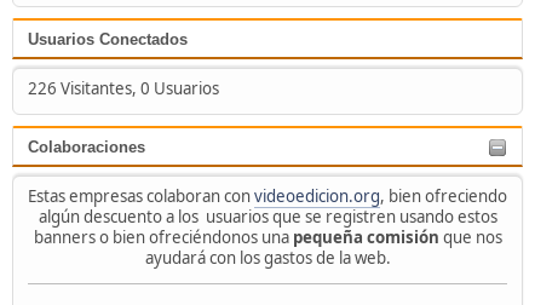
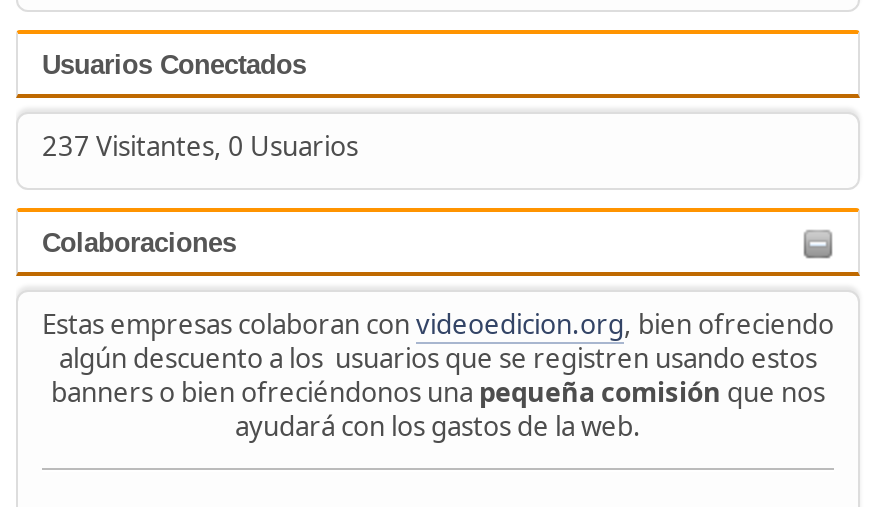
[28,77,219,99] 226 Visitantes, 0 Usuarios -> [42,128,358,164] 237 Visitantes, 0 Usuarios

